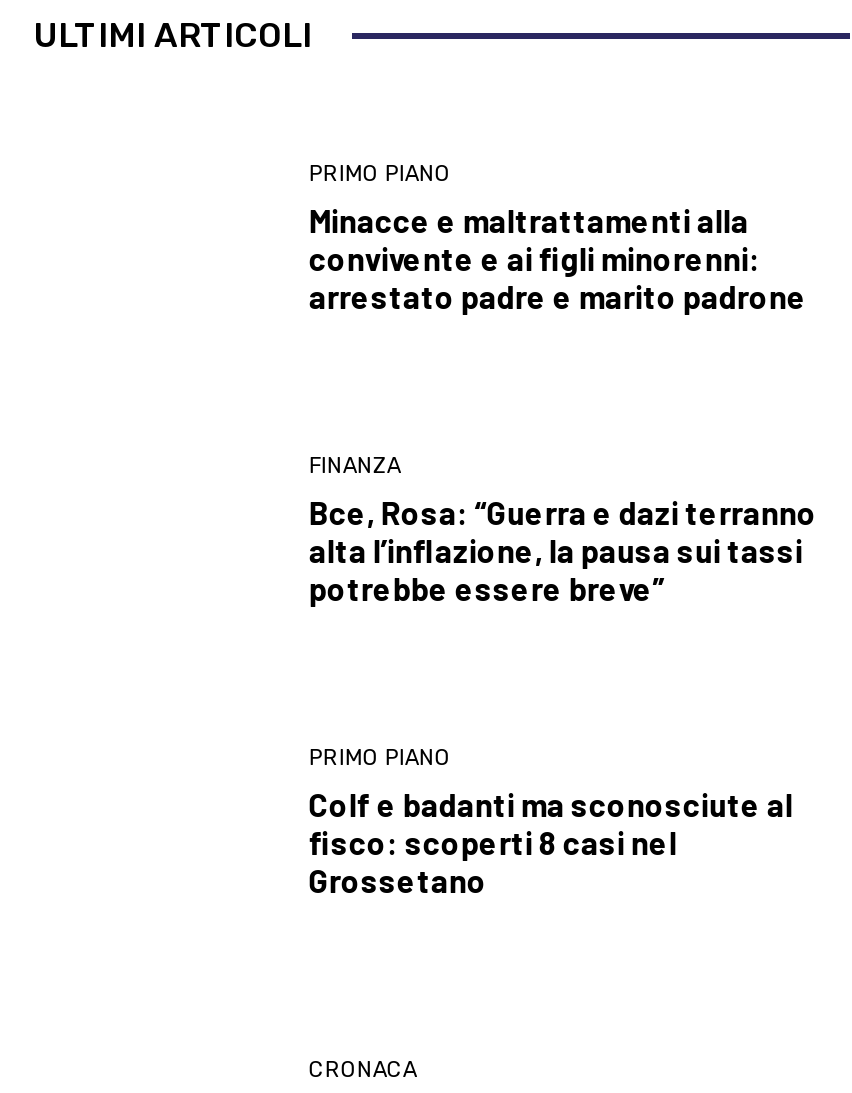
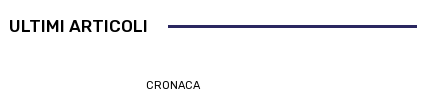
[309,160,807,314] PRIMO PIANO | Minacce e maltrattamenti alla | convivente e ai figli minorenni: | arrestato padre e marito padrone -> none
[309,453,817,607] FINANZA | Bce, Rosa: “Guerra e dazi terranno | alta l’inflazione, la pausa sui tassi | potrebbe essere breve” -> none
[309,746,793,900] PRIMO PIANO | Colf e badanti ma sconosciute al | fisco: scoperti 8 casi nel | Grossetano -> none

